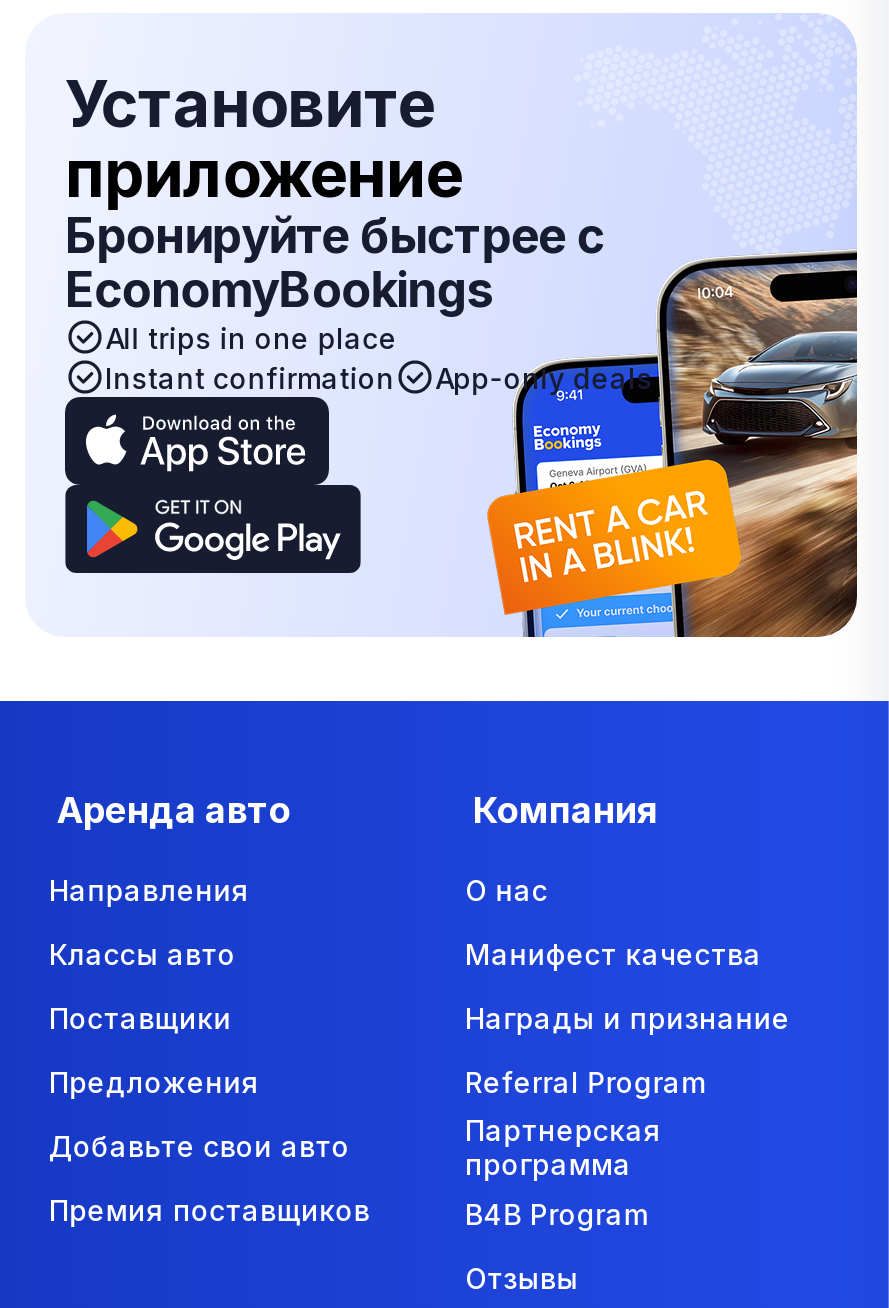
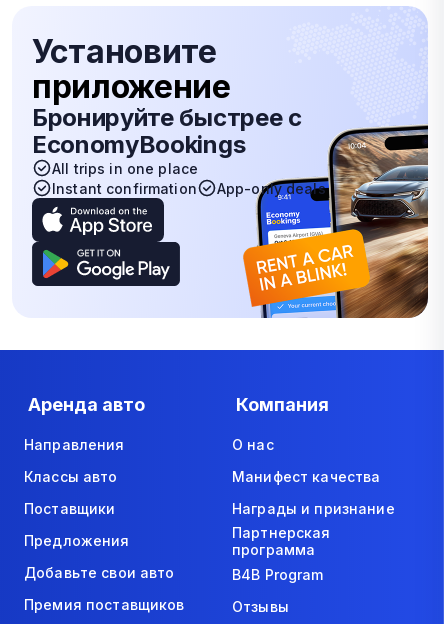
[465,1064,705,1098] Referral Program -> none

